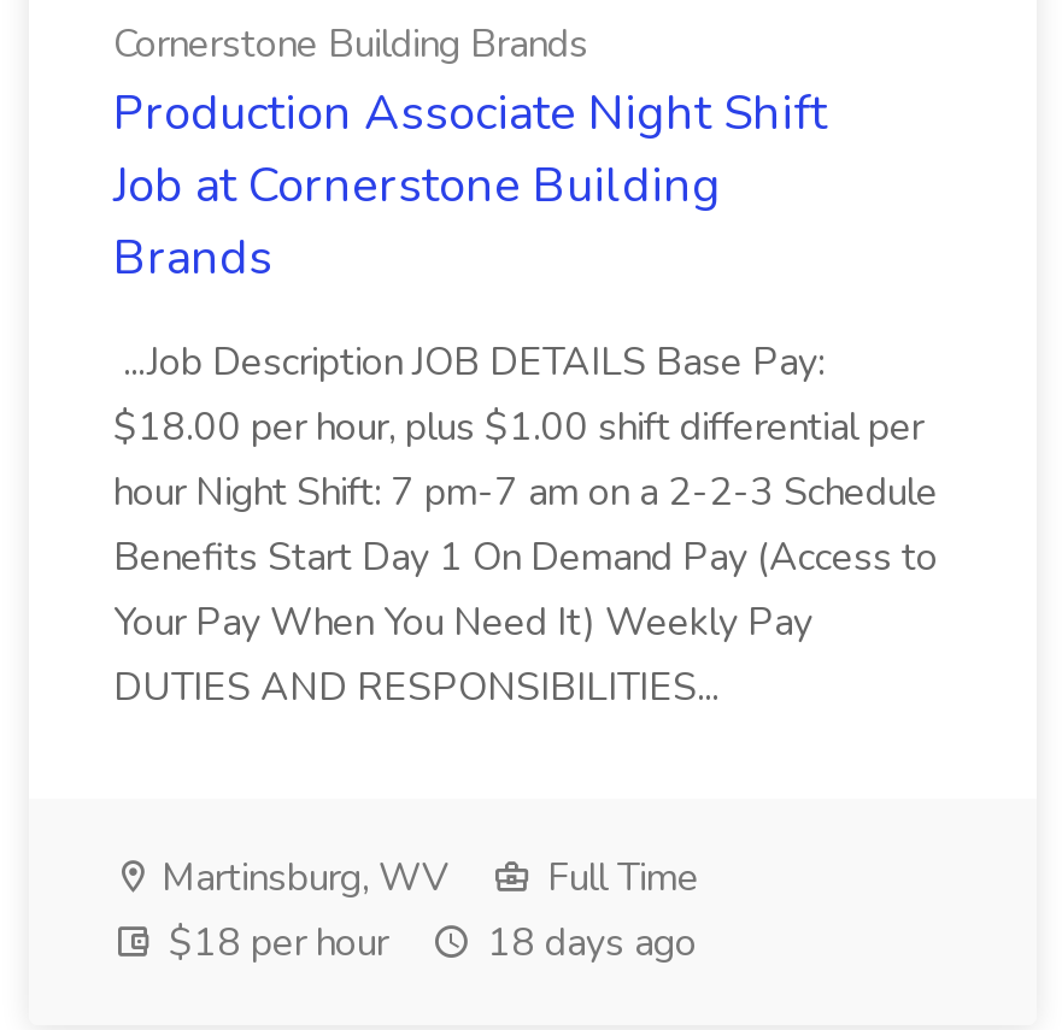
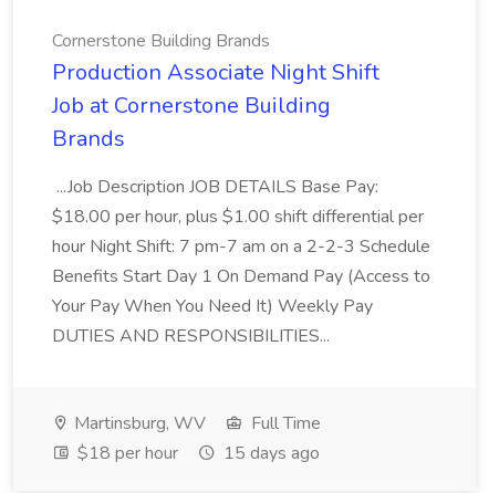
[159,917,697,970] $18 per hour 18 days ago -> [73,441,320,465] $18 per hour 15 days ago

